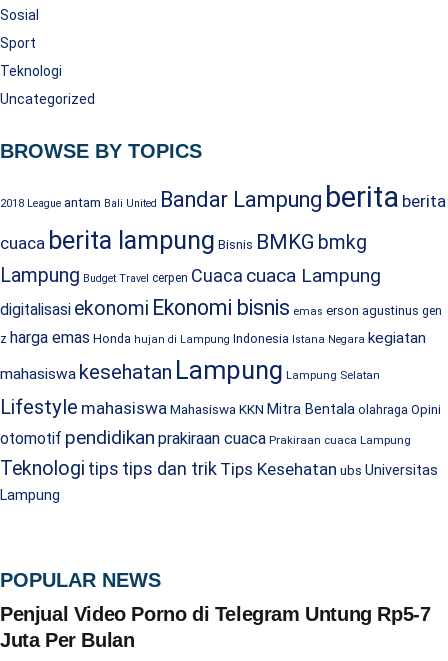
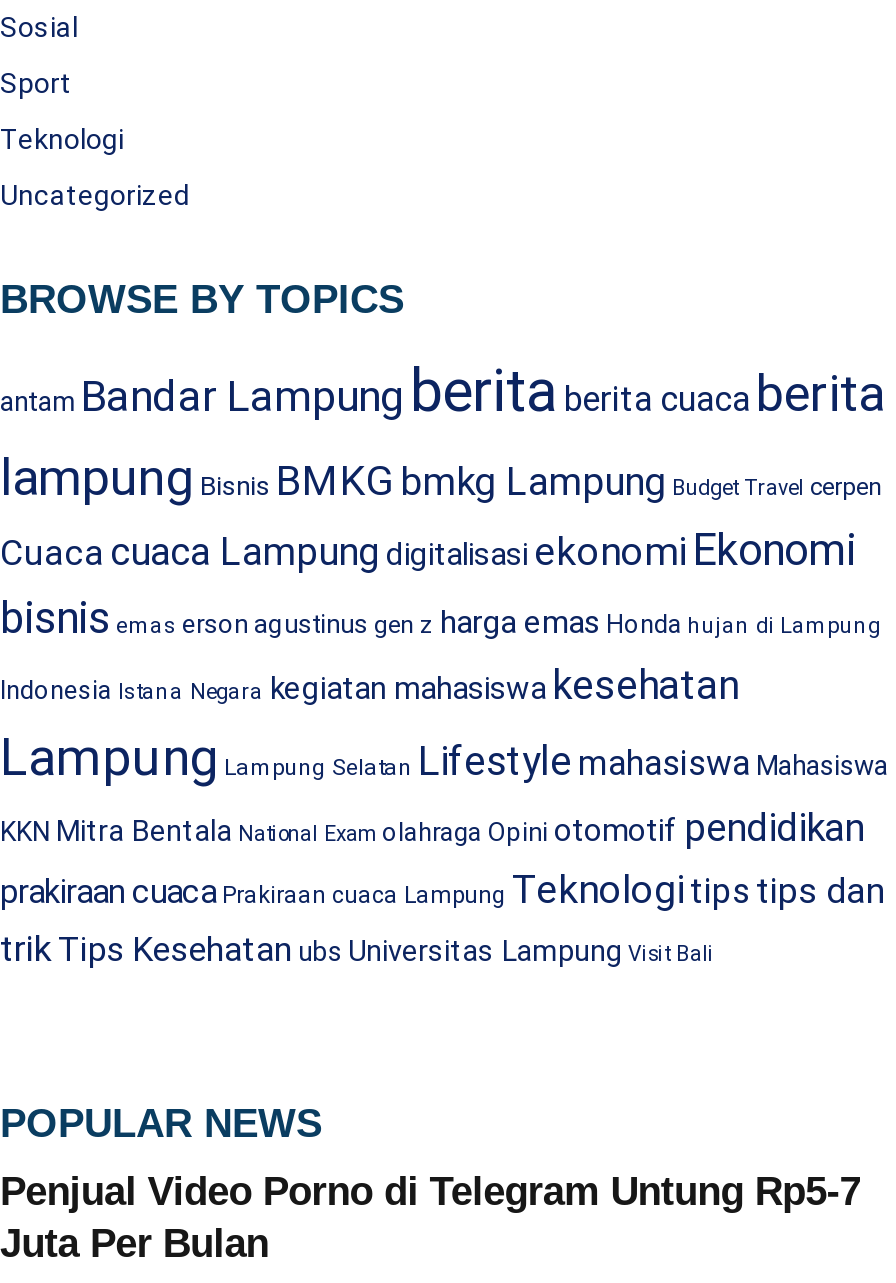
[0,180,446,504] 2018 League antam Bali United Bandar Lampung berita berita | cuaca berita lampung Bisnis BMKG bmkg | Lampung Budget Travel cerpen Cuaca cuaca Lampung | digitalisasi ekonomi Ekonomi bisnis emas erson agustinus gen | z harga emas Honda hujan di Lampung Indonesia Istana Negara kegiatan | mahasiswa kesehatan Lampung Lampung Selatan | Lifestyle mahasiswa Mahasiswa KKN Mitra Bentala olahraga Opini | otomotif pendidikan prakiraan cuaca Prakiraan cuaca Lampung | Teknologi tips tips dan trik Tips Kesehatan ubs Universitas | Lampung -> [0,357,888,969] antam Bandar Lampung berita berita cuaca berita | lampung Bisnis BMKG bmkg Lampung Budget Travel cerpen | Cuaca cuaca Lampung digitalisasi ekonomi Ekonomi | bisnis emas erson agustinus gen z harga emas Honda hujan di Lampung | Indonesia Istana Negara kegiatan mahasiswa kesehatan | Lampung Lampung Selatan Lifestyle mahasiswa Mahasiswa | KKN Mitra Bentala National Exam olahraga Opini otomotif pendidikan | prakiraan cuaca Prakiraan cuaca Lampung Teknologi tips tips dan | trik Tips Kesehatan ubs Universitas Lampung Visit Bali

